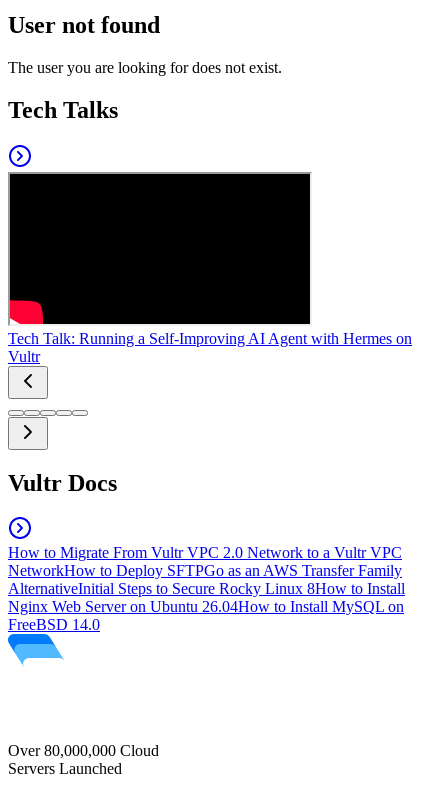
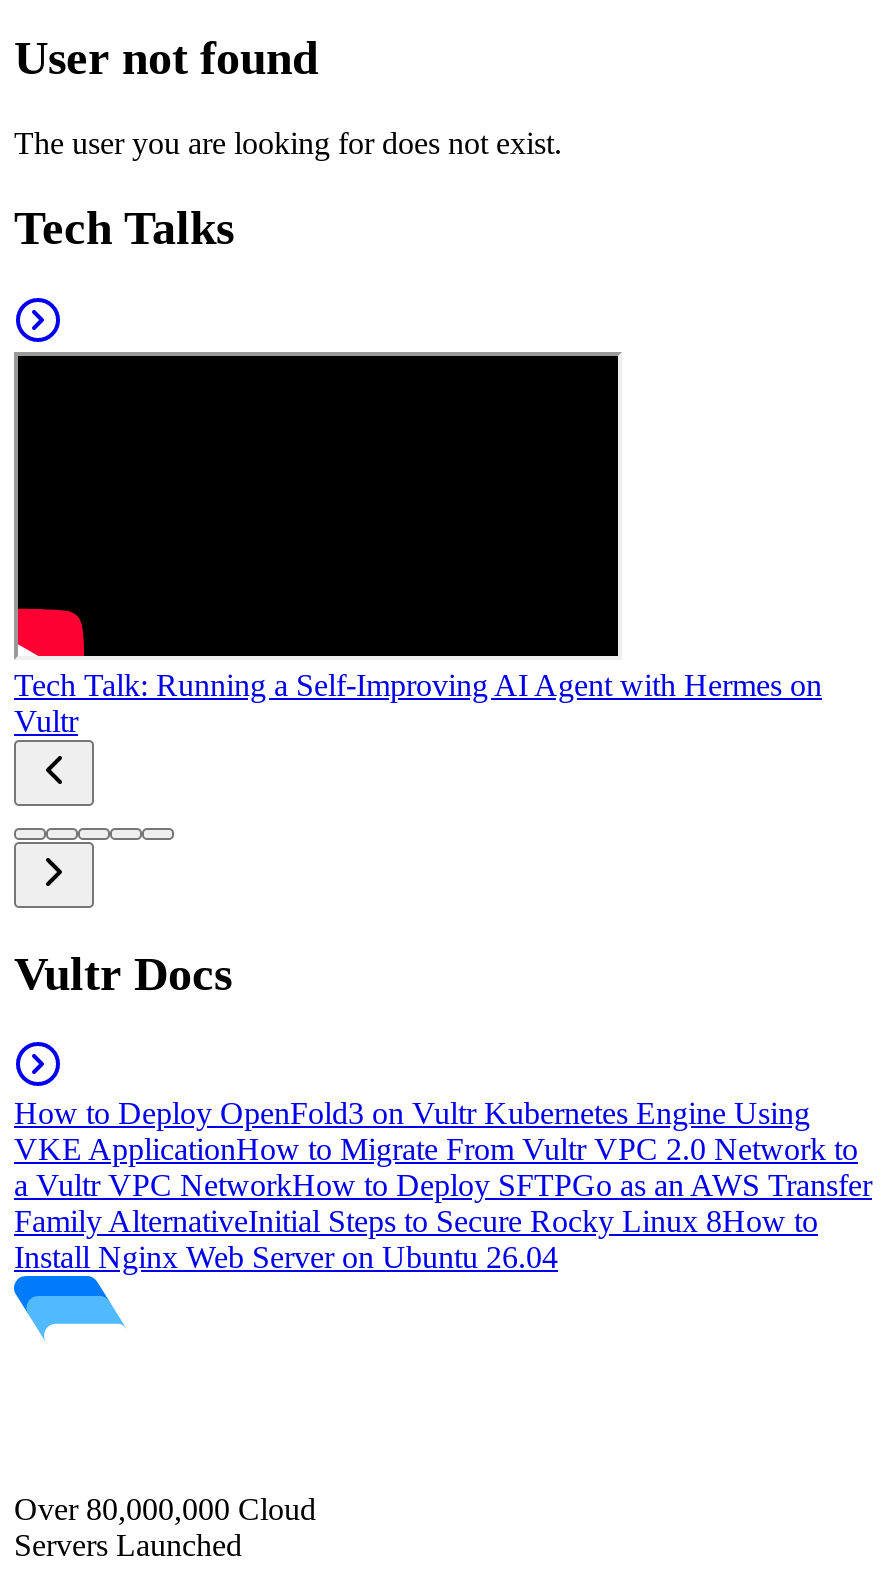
[8,544,405,633] How to Migrate From Vultr VPC 2.0 Network to a Vultr VPC | NetworkHow to Deploy SFTPGo as an AWS Transfer Family | AlternativeInitial Steps to Secure Rocky Linux 8How to Install | Nginx Web Server on Ubuntu 26.04How to Install MySQL on | FreeBSD 14.0 -> [14,1097,872,1275] How to Deploy OpenFold3 on Vultr Kubernetes Engine Using | VKE ApplicationHow to Migrate From Vultr VPC 2.0 Network to | a Vultr VPC NetworkHow to Deploy SFTPGo as an AWS Transfer | Family AlternativeInitial Steps to Secure Rocky Linux 8How to | Install Nginx Web Server on Ubuntu 26.04

